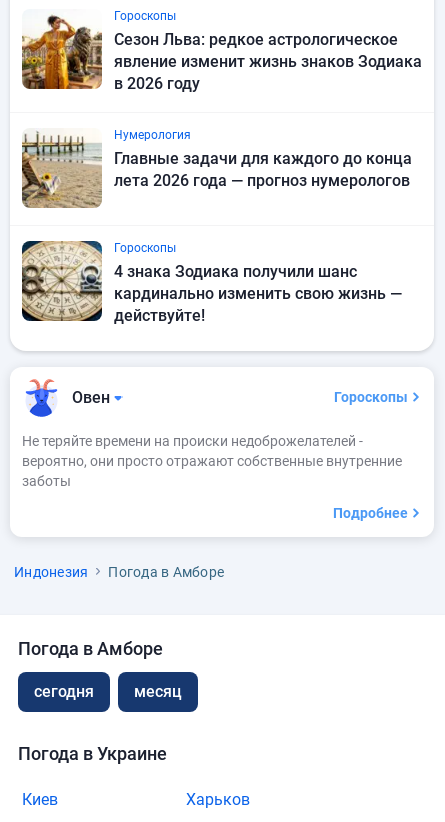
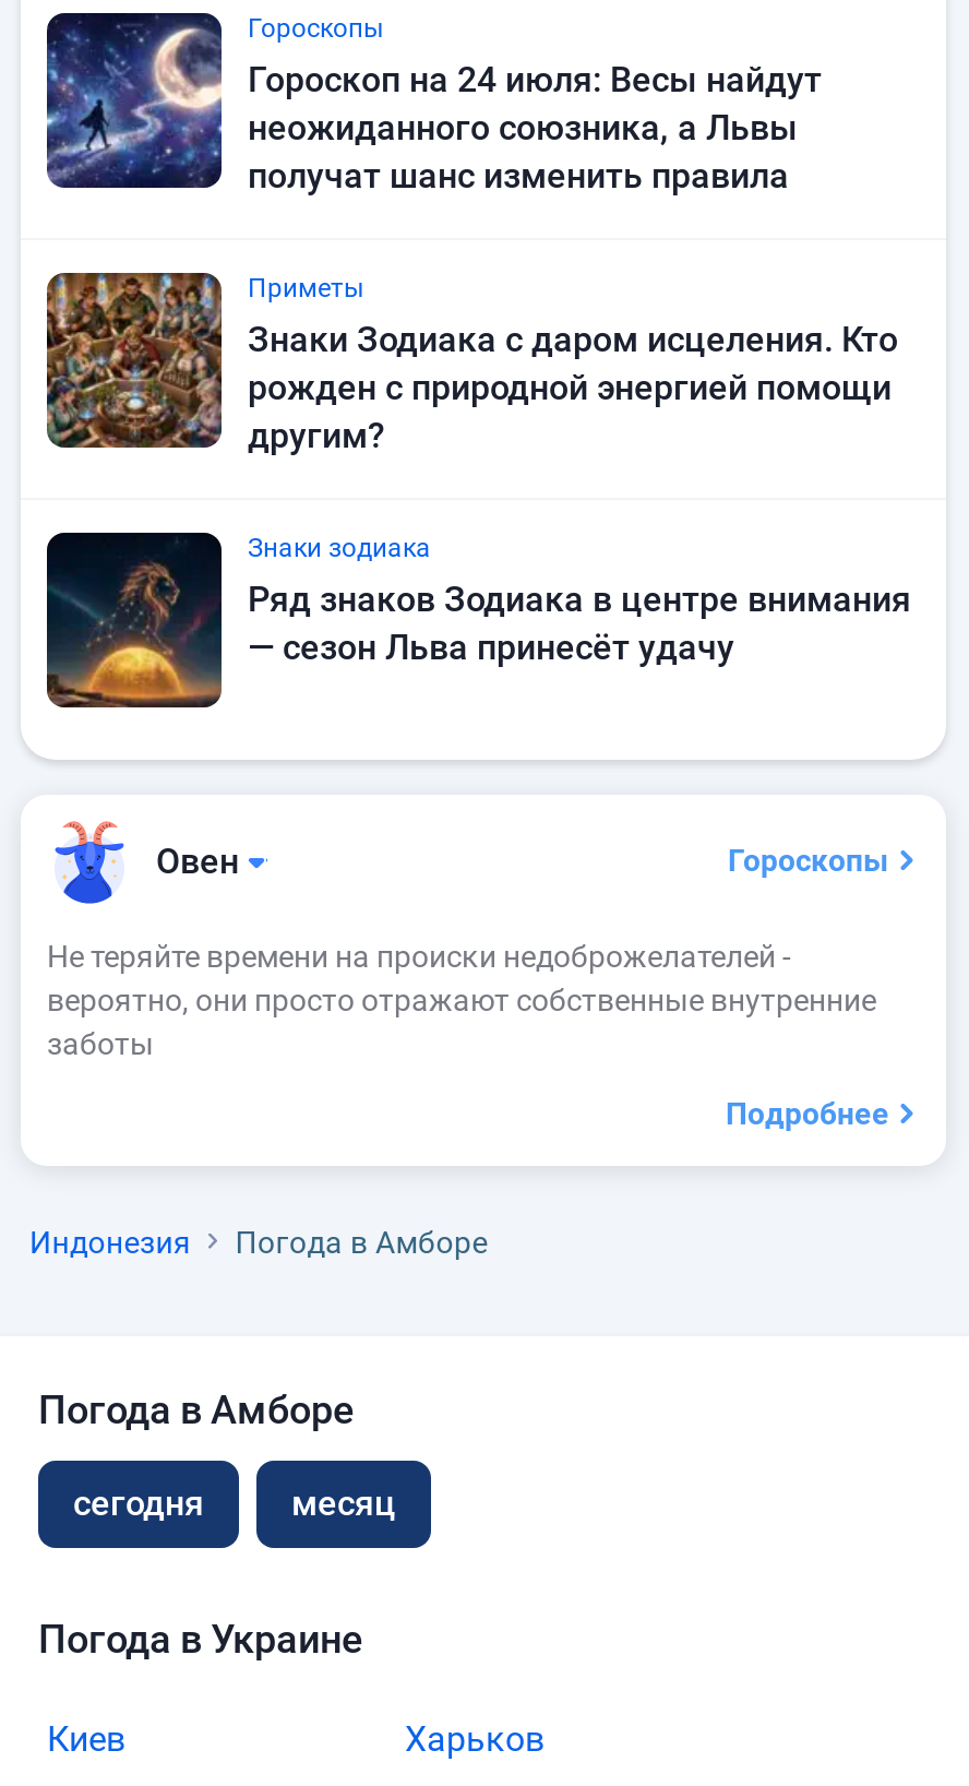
[21,9,422,93] [image] | Сезон Льва: редкое астрологическое | явление изменит жизнь знаков Зодиака | в 2026 году -> [45,11,822,197] [image] | Гороскоп на 24 июля: Весы найдут | неожиданного союзника, а Львы | получат шанс изменить правила
[21,128,412,209] [image] | Нумерология | Главные задачи для каждого до конца | лета 2026 года — прогноз нумерологов -> [45,271,898,456] [image] | Приметы | Знаки Зодиака с даром исцеления. Кто | рожден с природной энергией помощи | другим?
[21,240,402,327] [image] | Гороскопы | 4 знака Зодиака получили шанс | кардинально изменить свою жизнь — | действуйте! -> [45,520,911,710] [image] | Знаки зодиака | Ряд знаков Зодиака в центре внимания | — сезон Льва принесёт удачу

